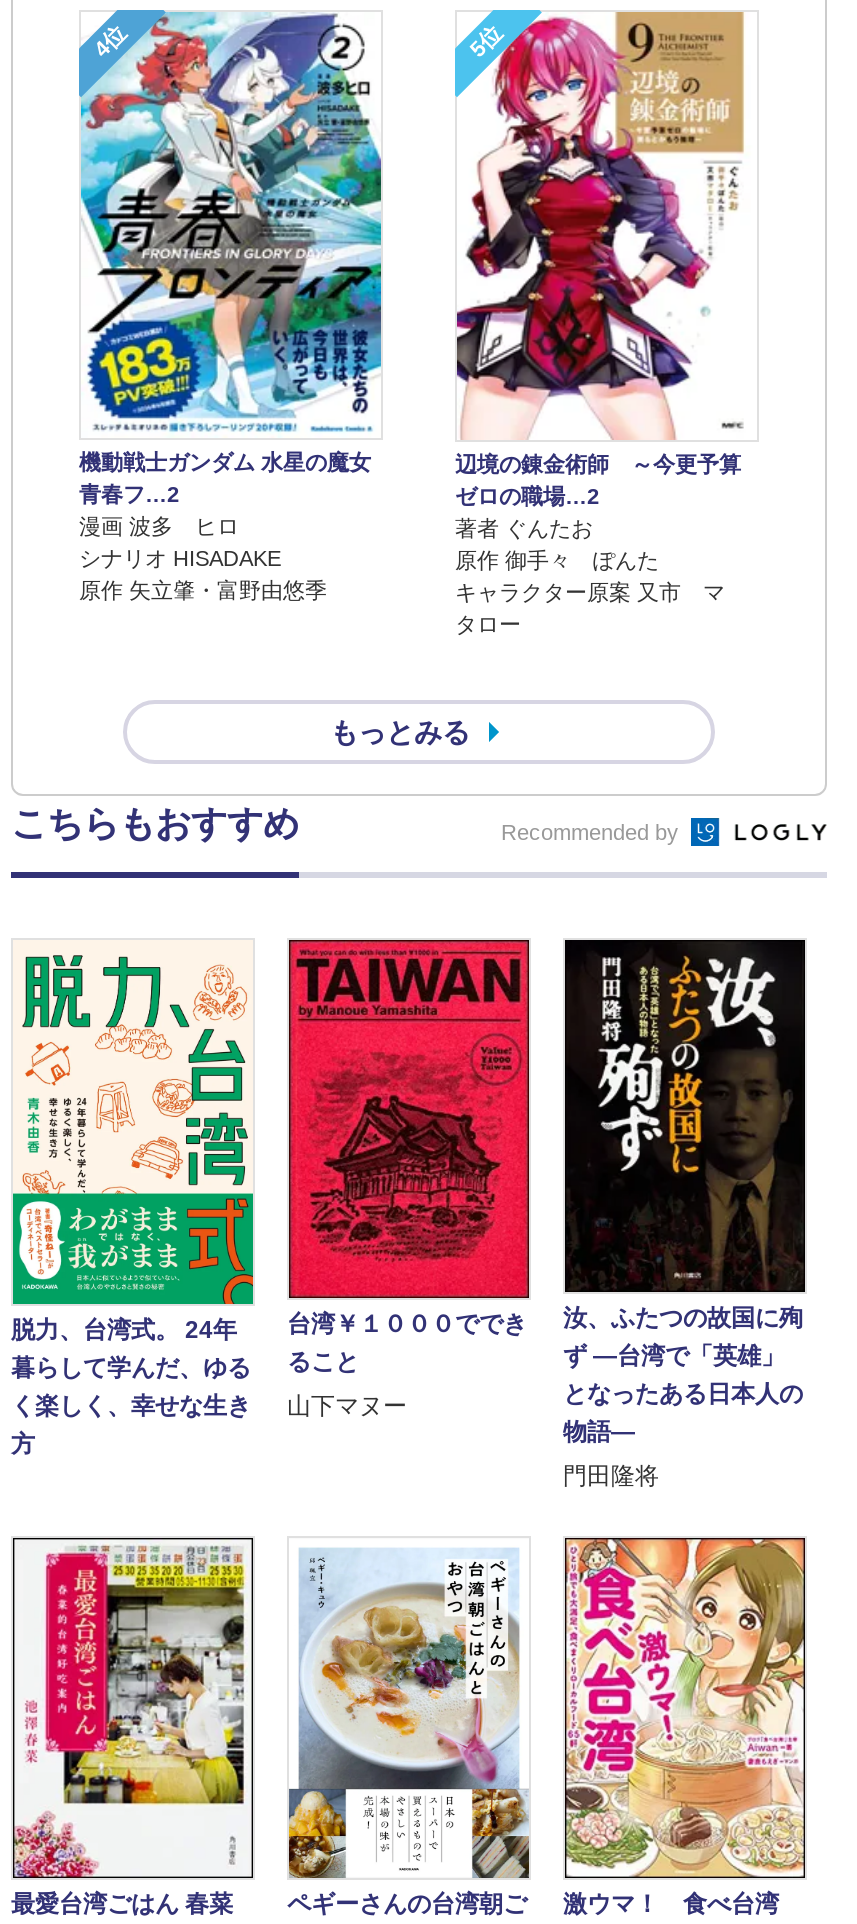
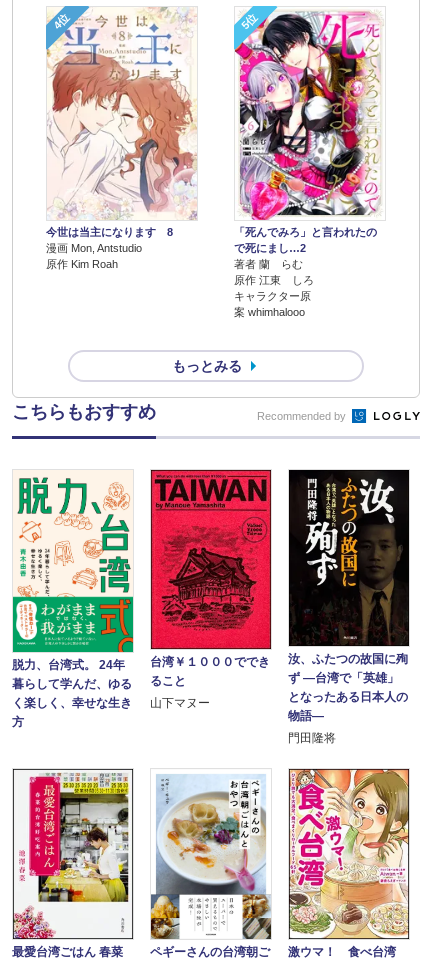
[79,10,383,603] [image] | 機動戦士ガンダム 水星の魔女 | 青春フ…2 | 漫画 波多 ヒロ | シナリオ HISADAKE | 原作 矢立肇・富野由悠季 -> [46,7,197,270] [image] | 今世は当主になります 8 | 漫画 Mon, Antstudio | 原作 Kim Roah
[455,10,749,636] [image] | 辺境の錬金術師 ～今更予算 | ゼロの職場…2 | 著者 ぐんたお | 原作 御手々 ぽんた | キャラクター原案 又市 マ | タロー -> [234,7,382,318] [image] | 「死んでみろ」と言われたの | で死にまし…2 | 著者 蘭 らむ | 原作 江東 しろ | キャラクター原 | 案 whimhalooo

